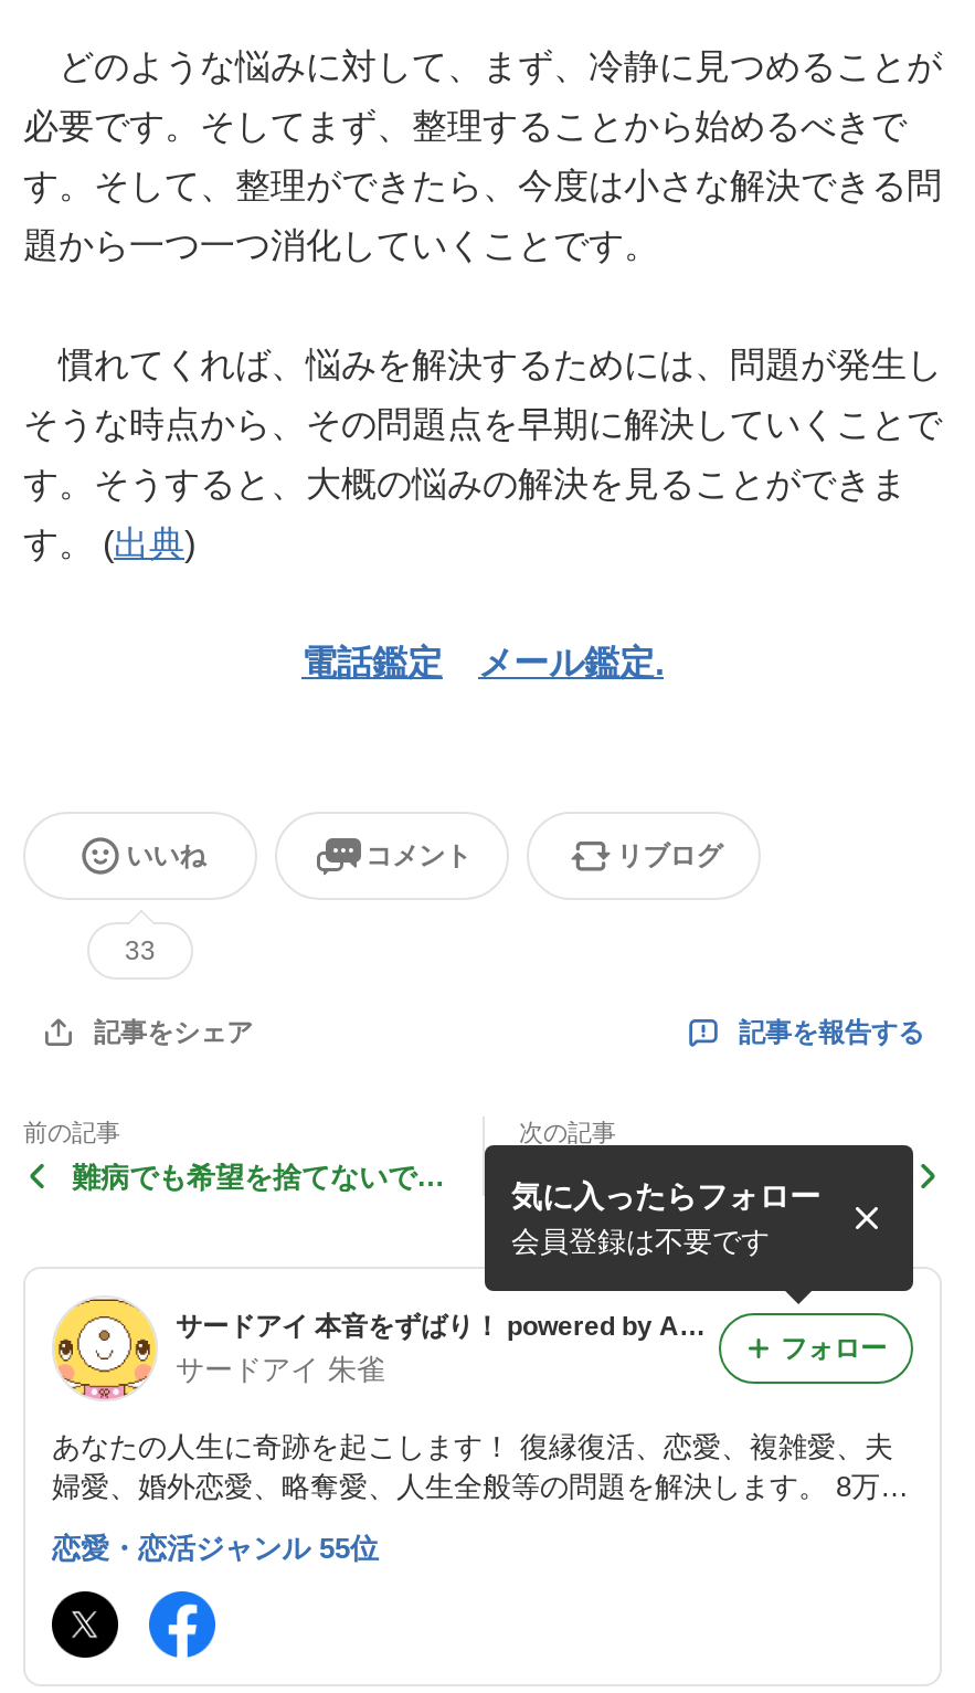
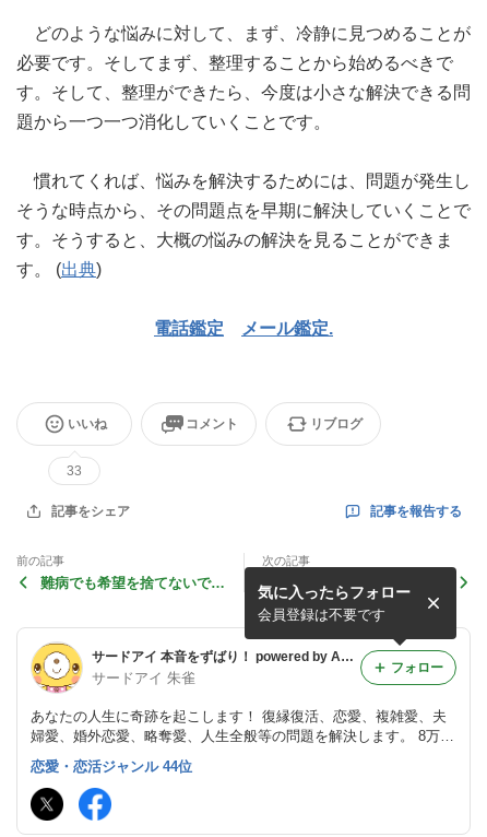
[52,1532,379,1565] 恋愛・恋活ジャンル 55位 -> [31,758,192,775] 恋愛・恋活ジャンル 44位

